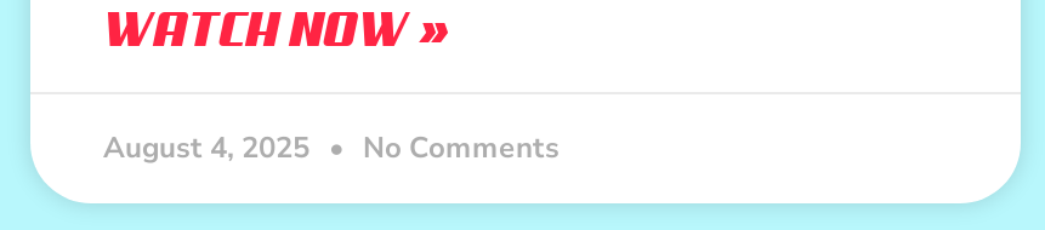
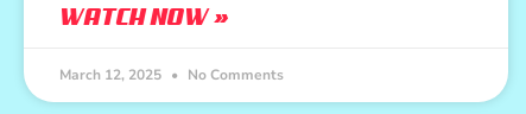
[103,128,560,167] August 4, 2025 No Comments -> [59,65,284,84] March 12, 2025 No Comments

